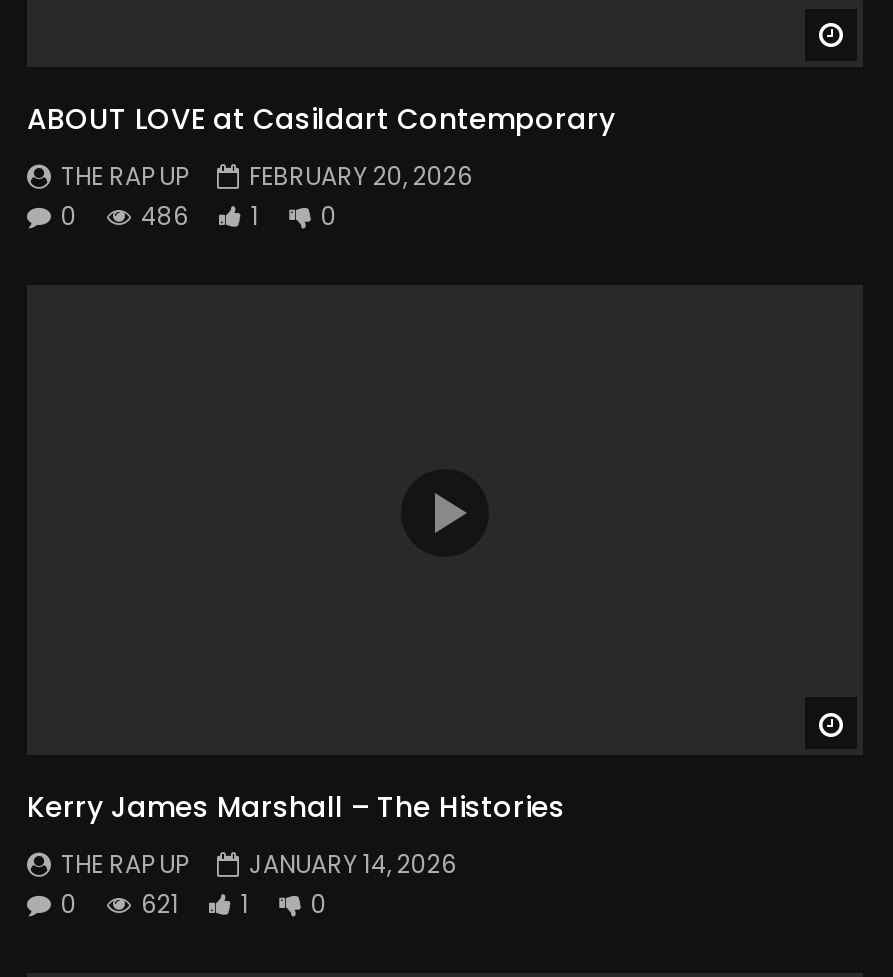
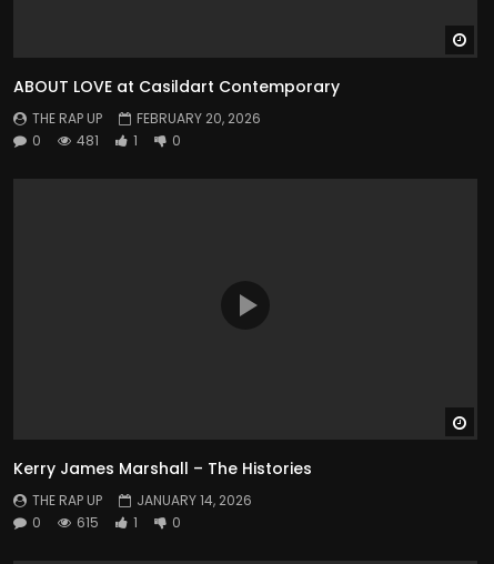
[61,199,337,233] 0 486 1 0 -> [32,131,181,150] 0 481 1 0
[61,887,327,921] 0 621 1 0 -> [32,513,181,532] 0 615 1 0

